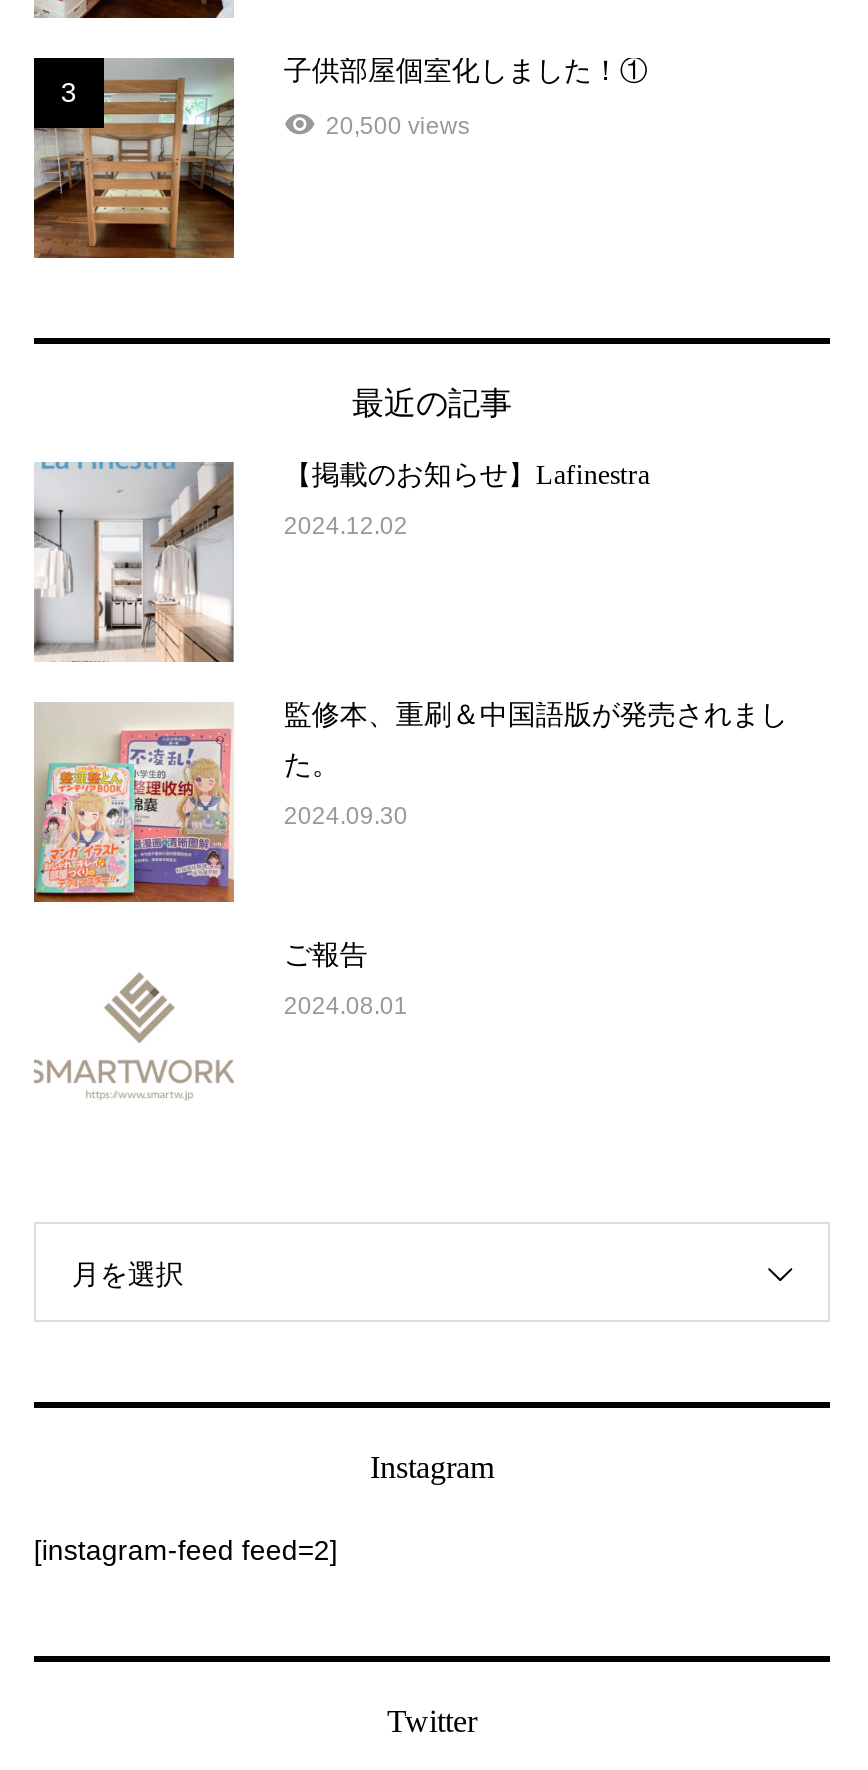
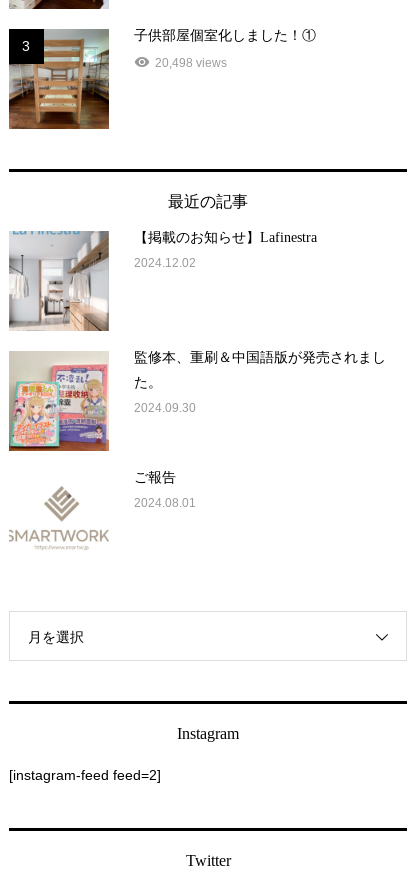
[326,112,470,140] 20,500 views -> [155,56,227,70] 20,498 views

